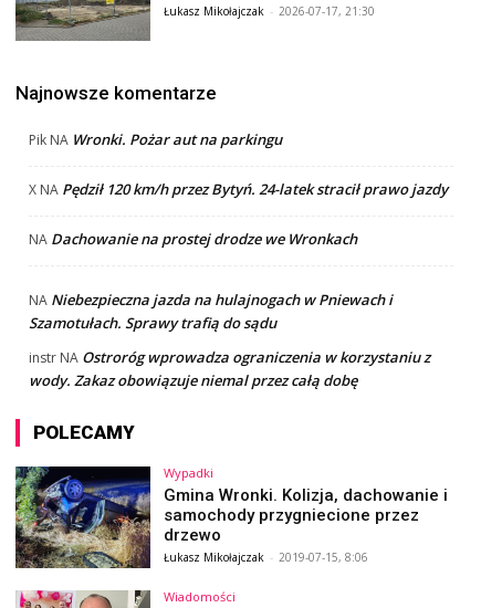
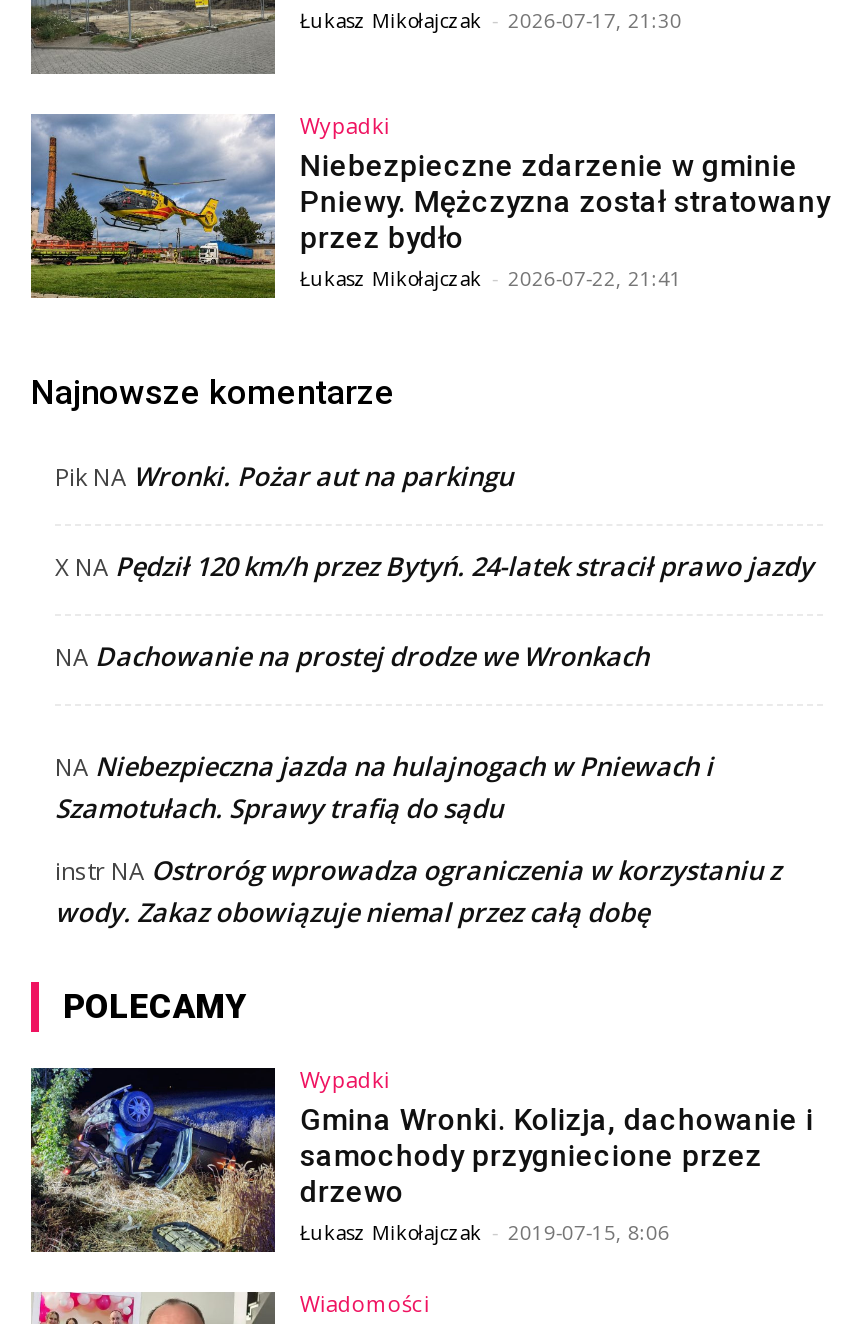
none -> [29,111,830,300] [image] | Wypadki | Niebezpieczne zdarzenie w gminie | Pniewy. Mężczyzna został stratowany | przez bydło | Łukasz Mikołajczak - 2026-07-22, 21:41

